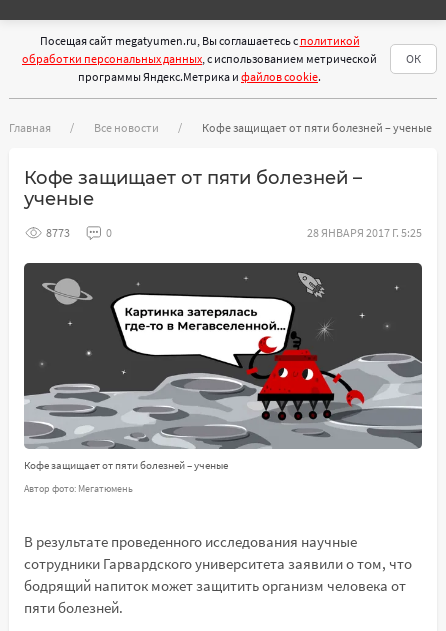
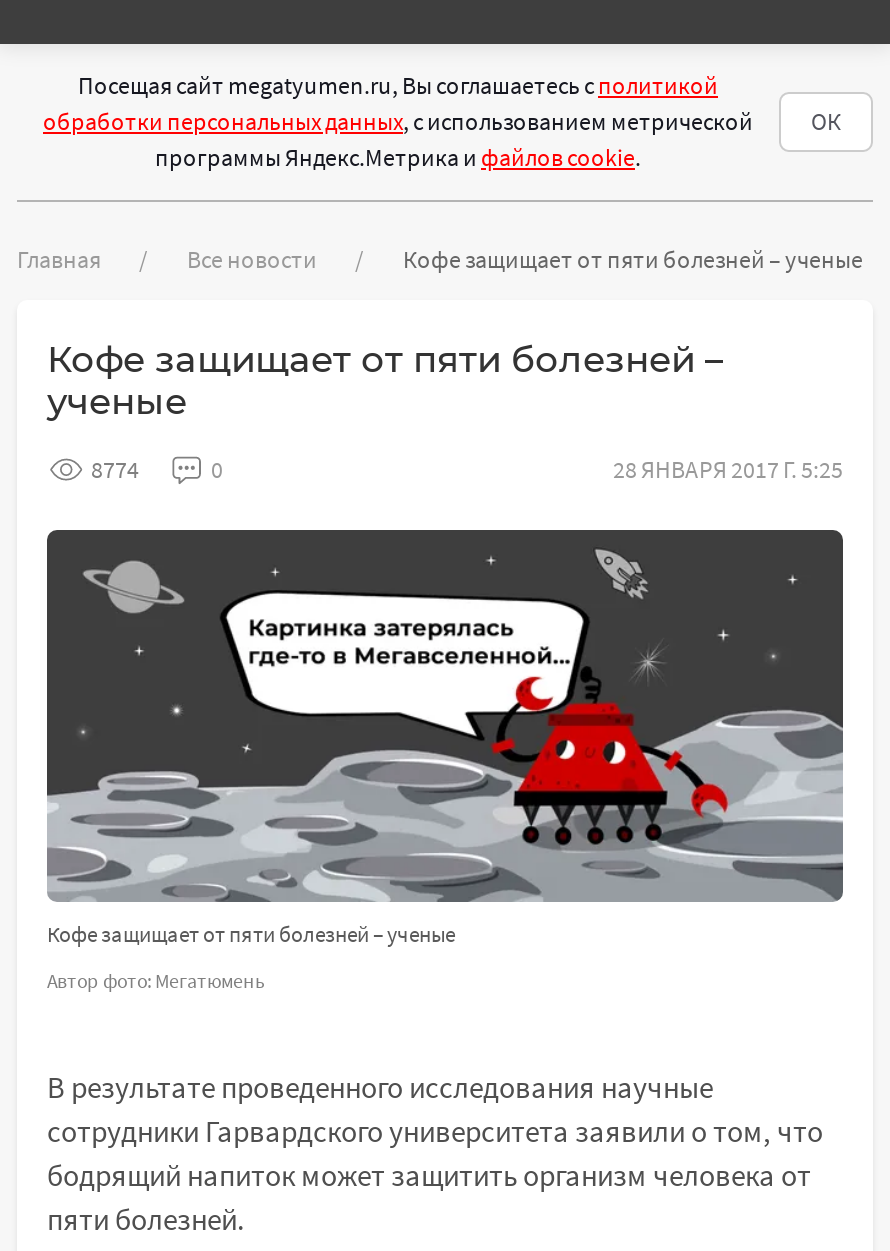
[46,225,70,240] 8773 -> [91,454,139,484] 8774

